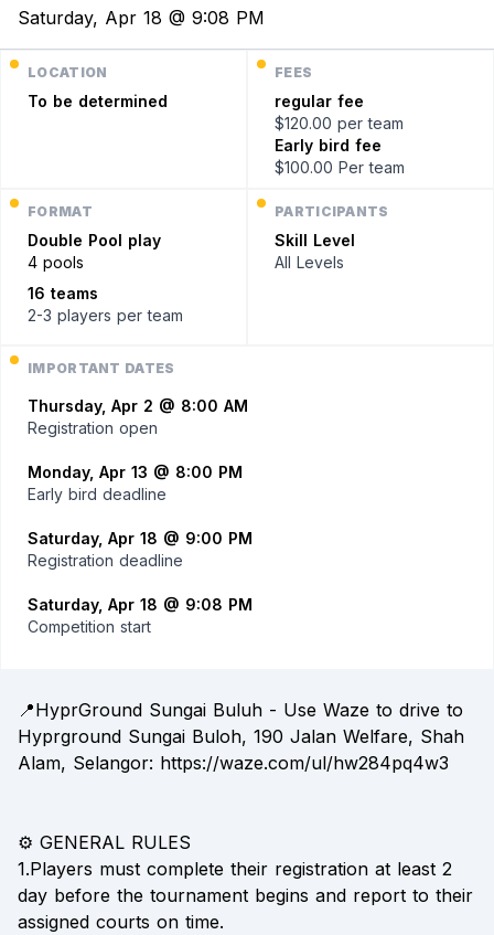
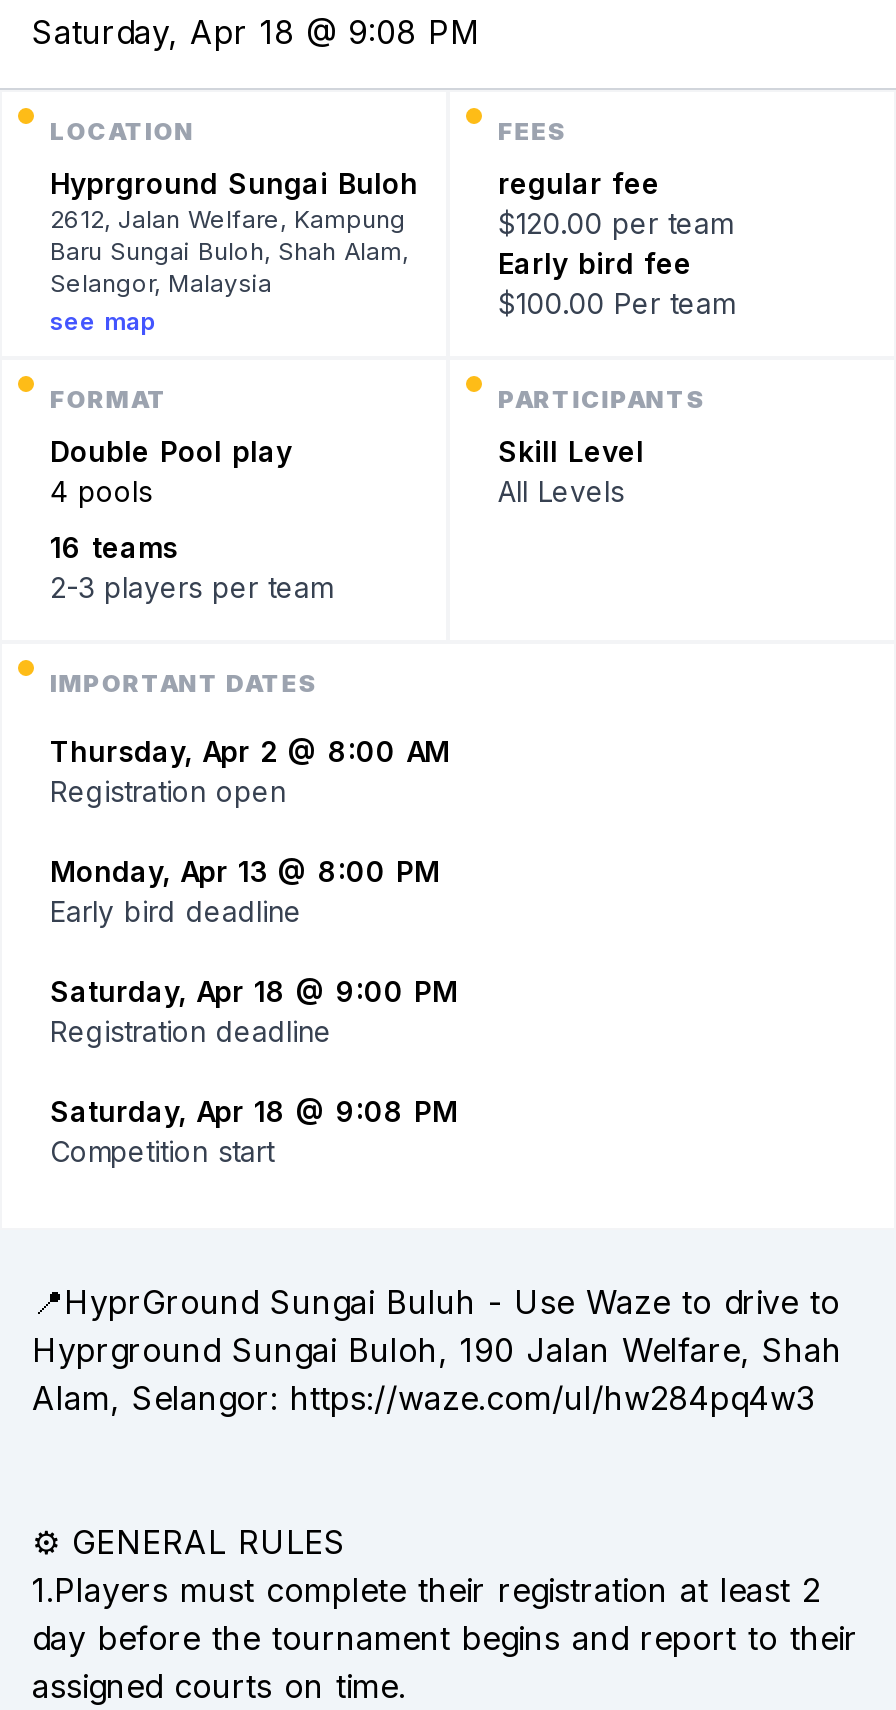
[28,92,168,110] To be determined -> [50,166,418,336] Hyprground Sungai Buloh | 2612, Jalan Welfare, Kampung | Baru Sungai Buloh, Shah Alam, | Selangor, Malaysia | see map

